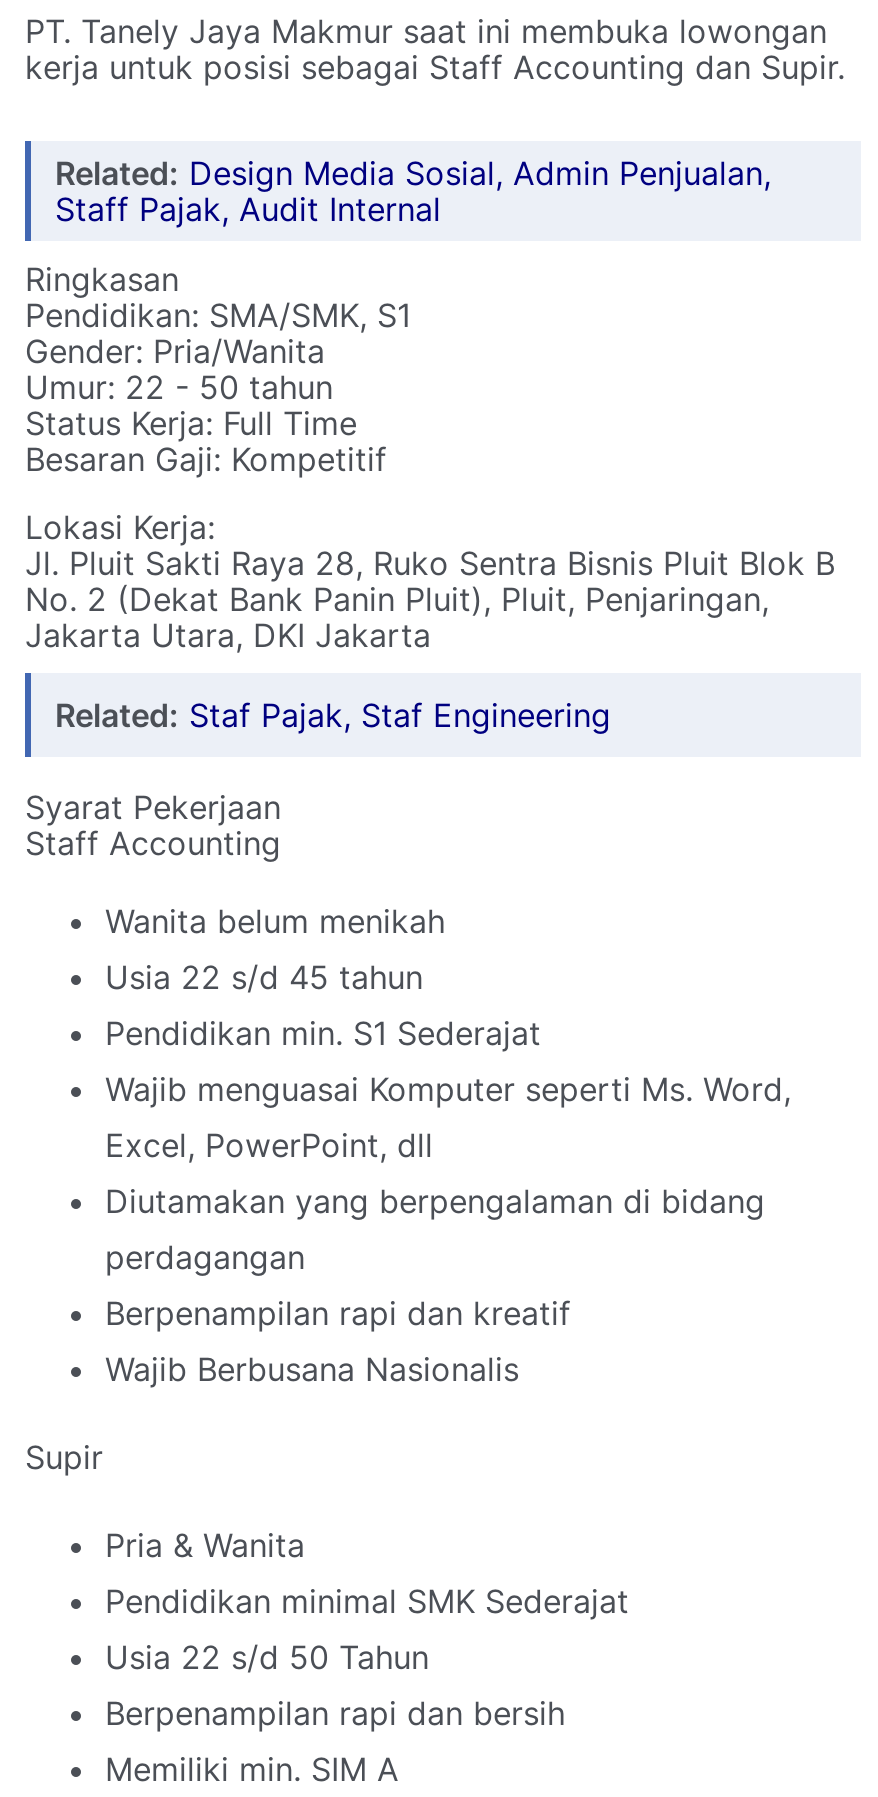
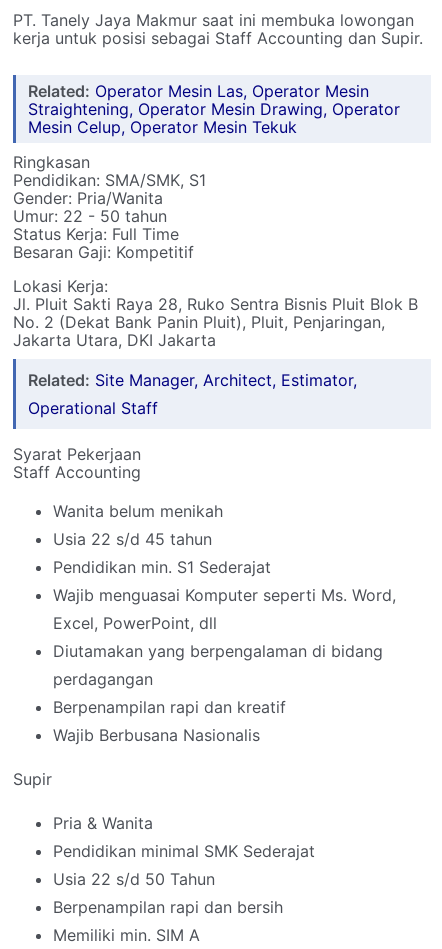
[55,153,771,229] Related: Design Media Sosial, Admin Penjualan, | Staff Pajak, Audit Internal -> [28,81,400,137] Related: Operator Mesin Las, Operator Mesin | Straightening, Operator Mesin Drawing, Operator | Mesin Celup, Operator Mesin Tekuk
[55,695,611,735] Related: Staf Pajak, Staf Engineering -> [28,370,357,418] Related: Site Manager, Architect, Estimator, | Operational Staff

